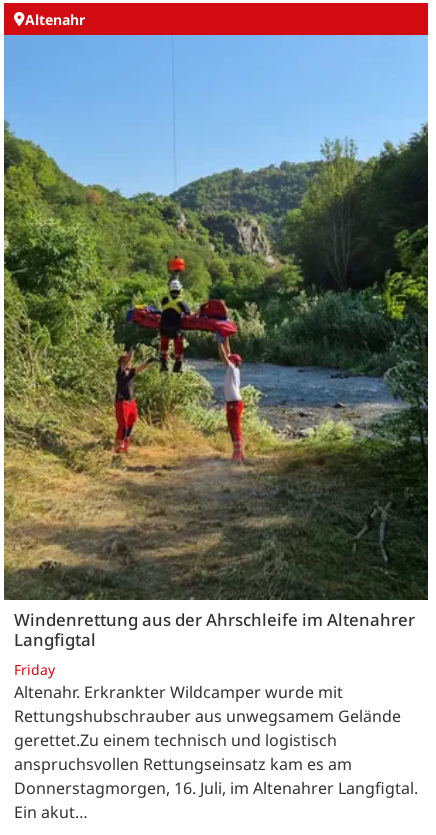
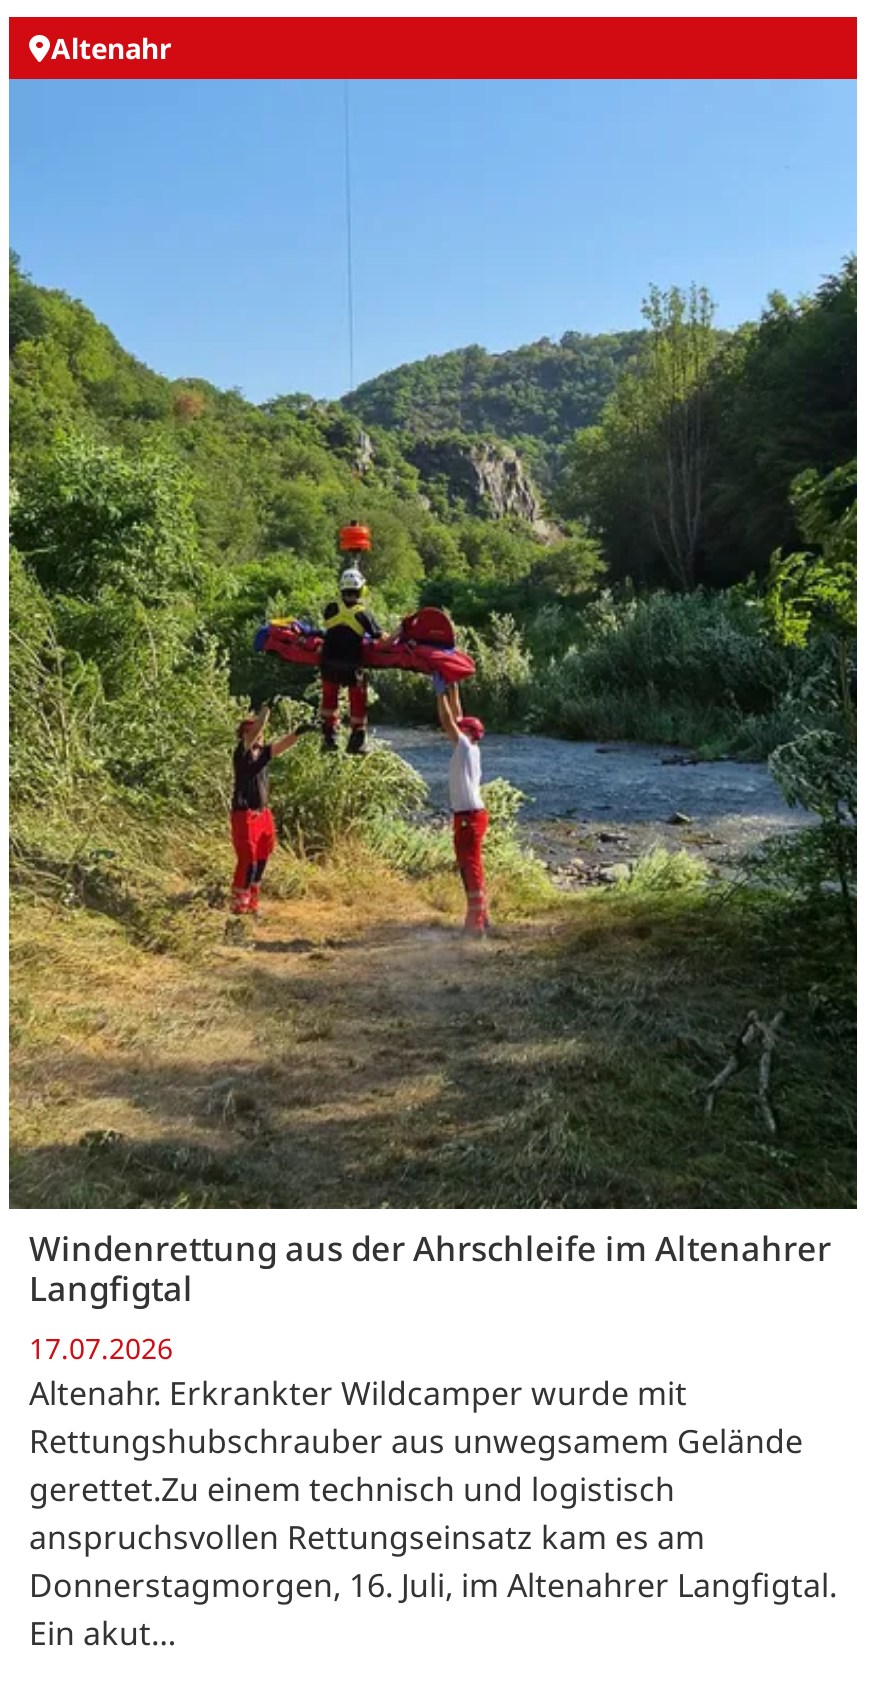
[14,660,55,679] Friday -> [29,1329,173,1367] 17.07.2026

